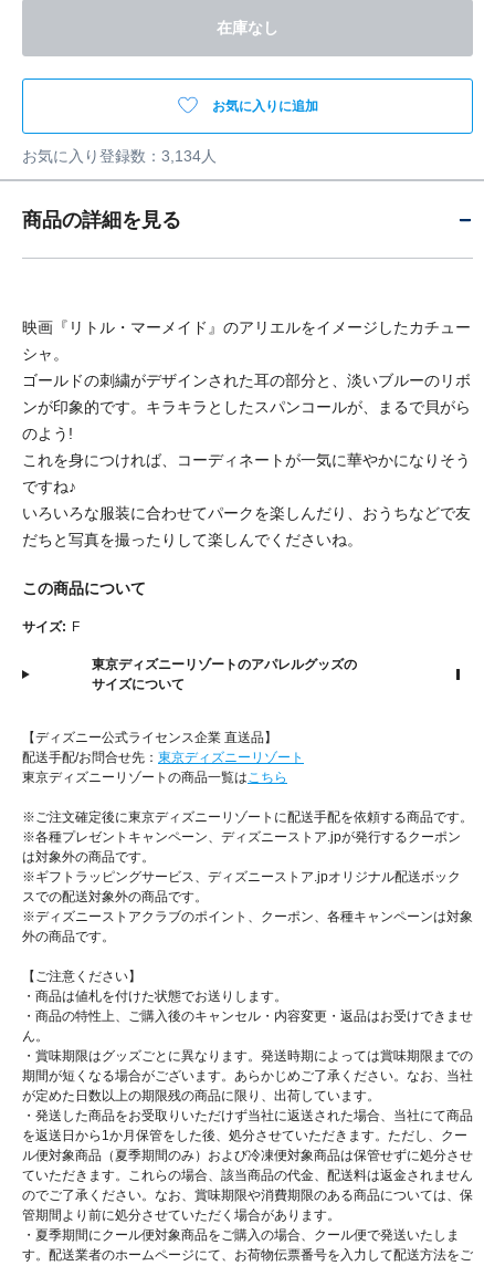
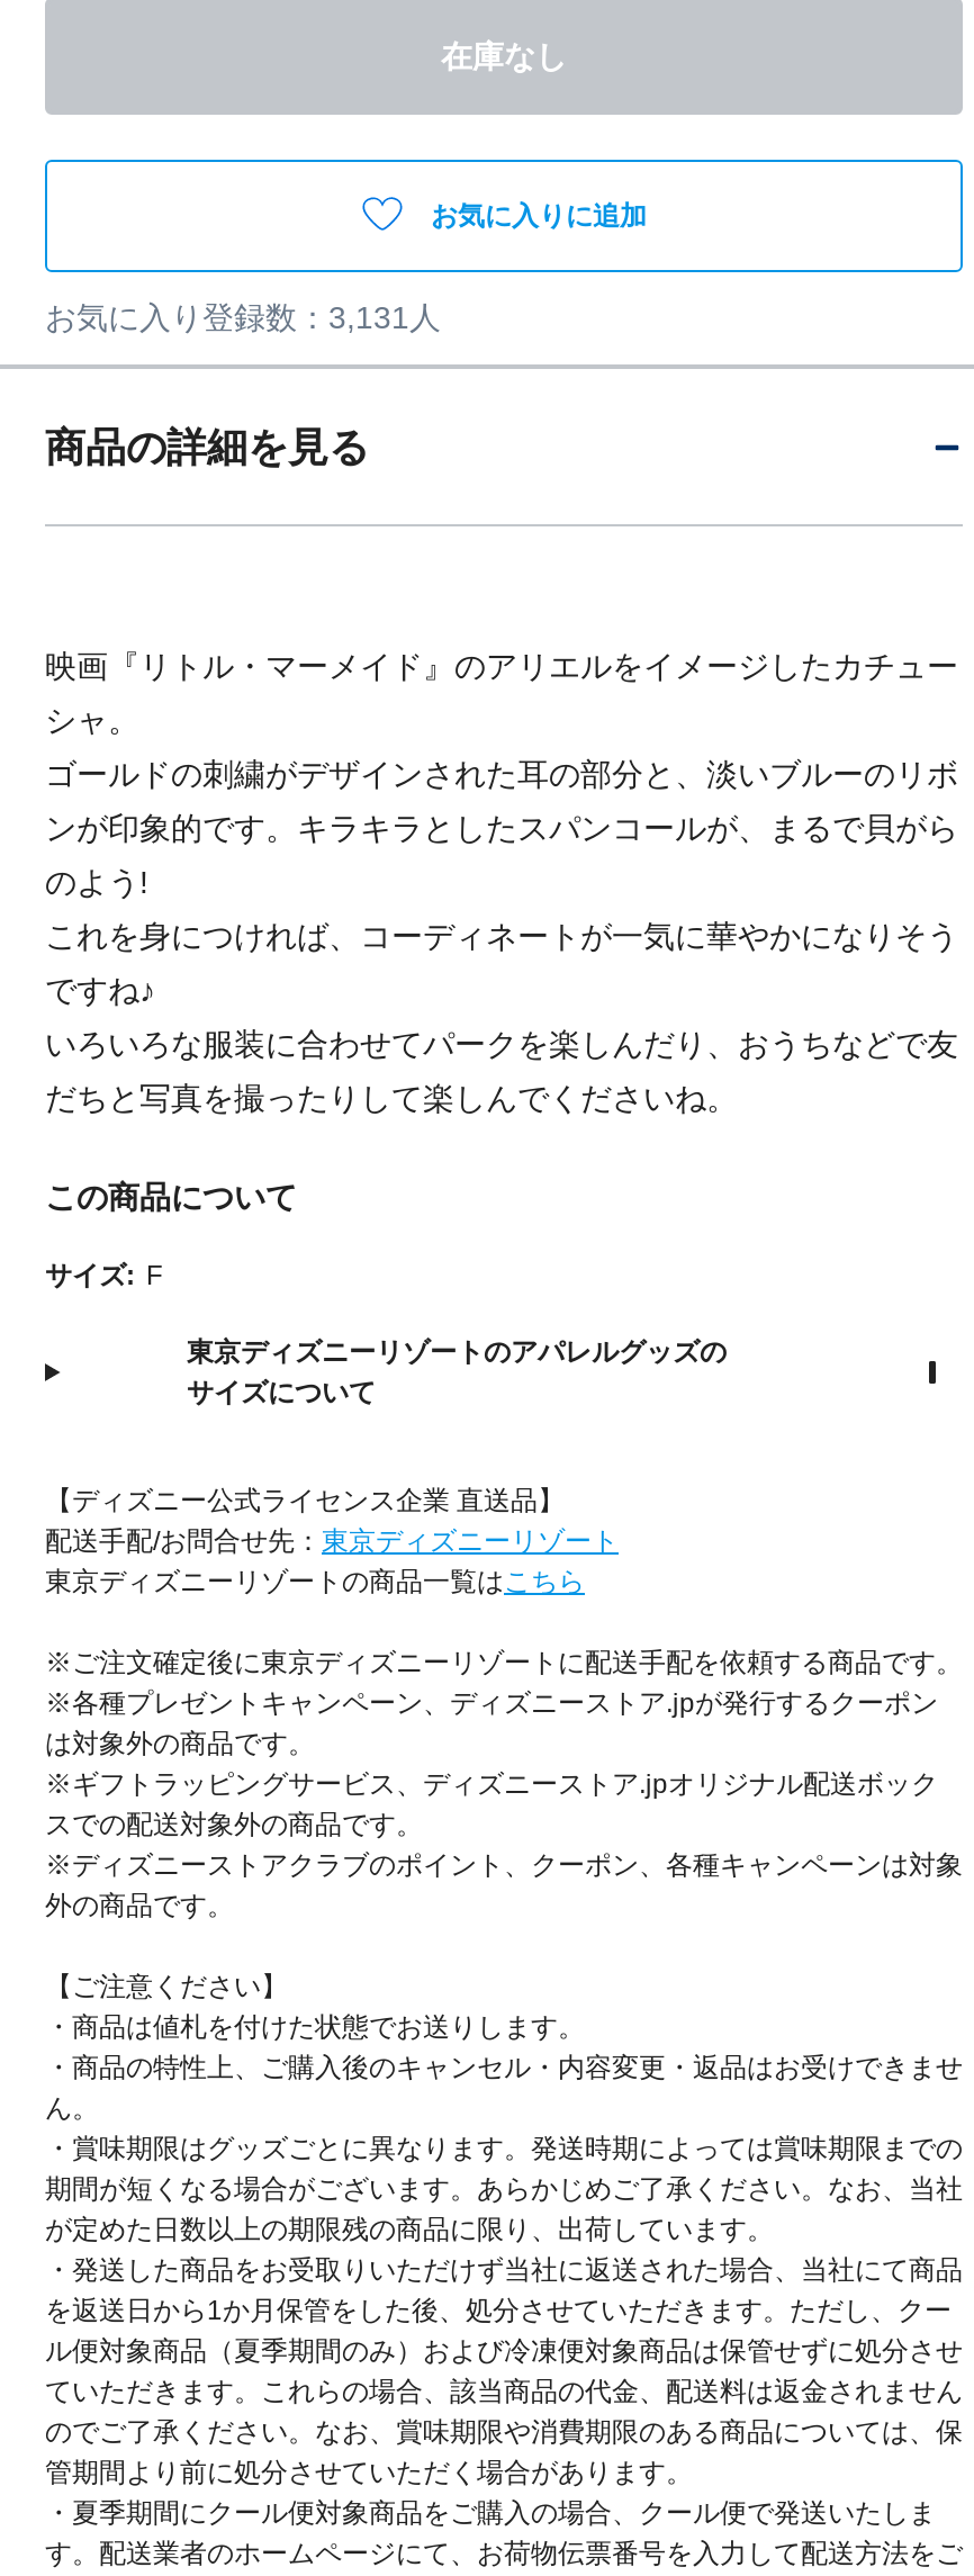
[22,147,217,165] お気に入り登録数：3,134人 -> [45,299,441,335] お気に入り登録数：3,131人

